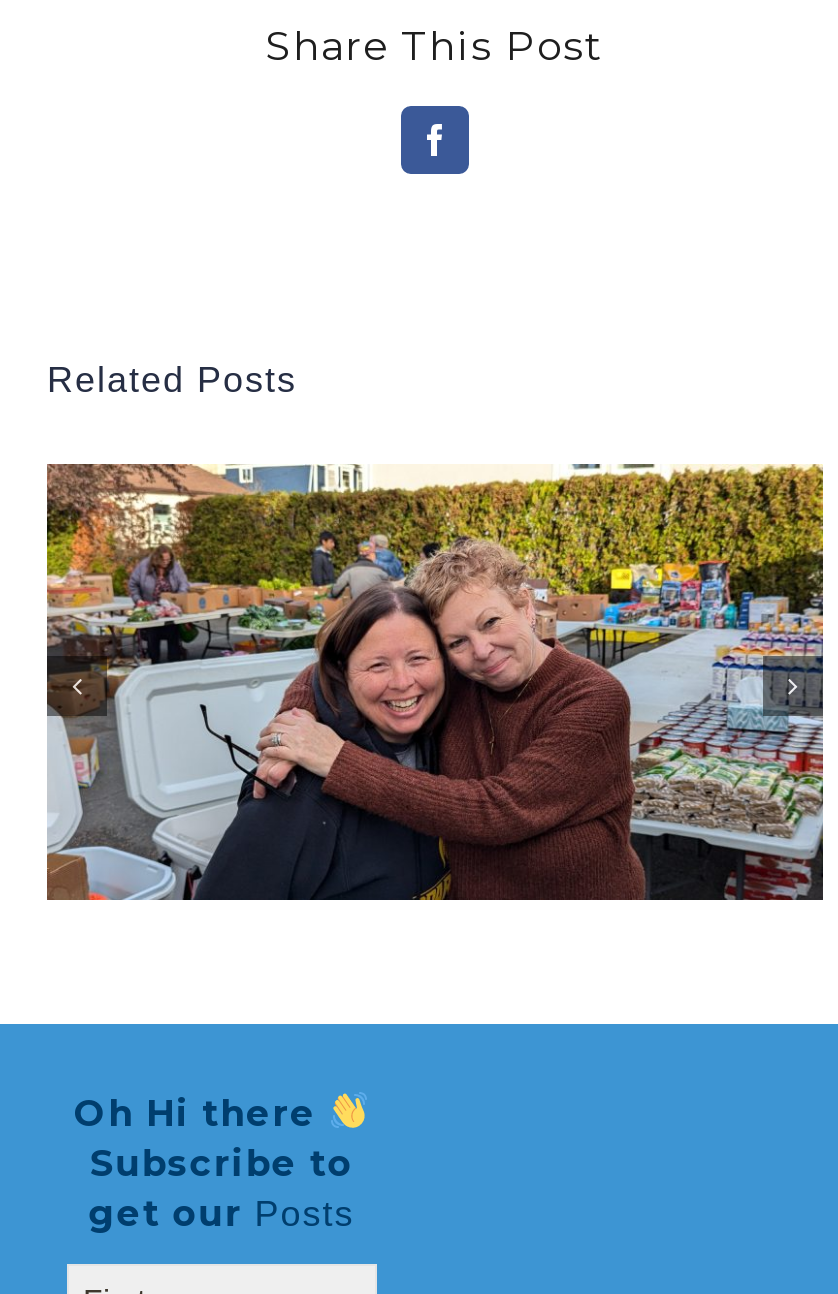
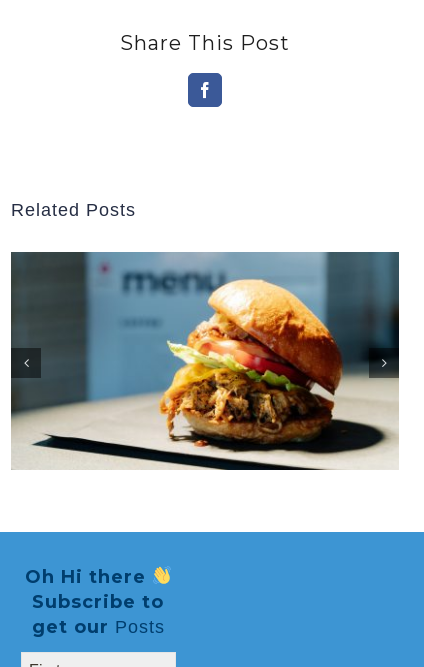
[45,462,825,902] [image] -> [10,251,400,471] [image]

